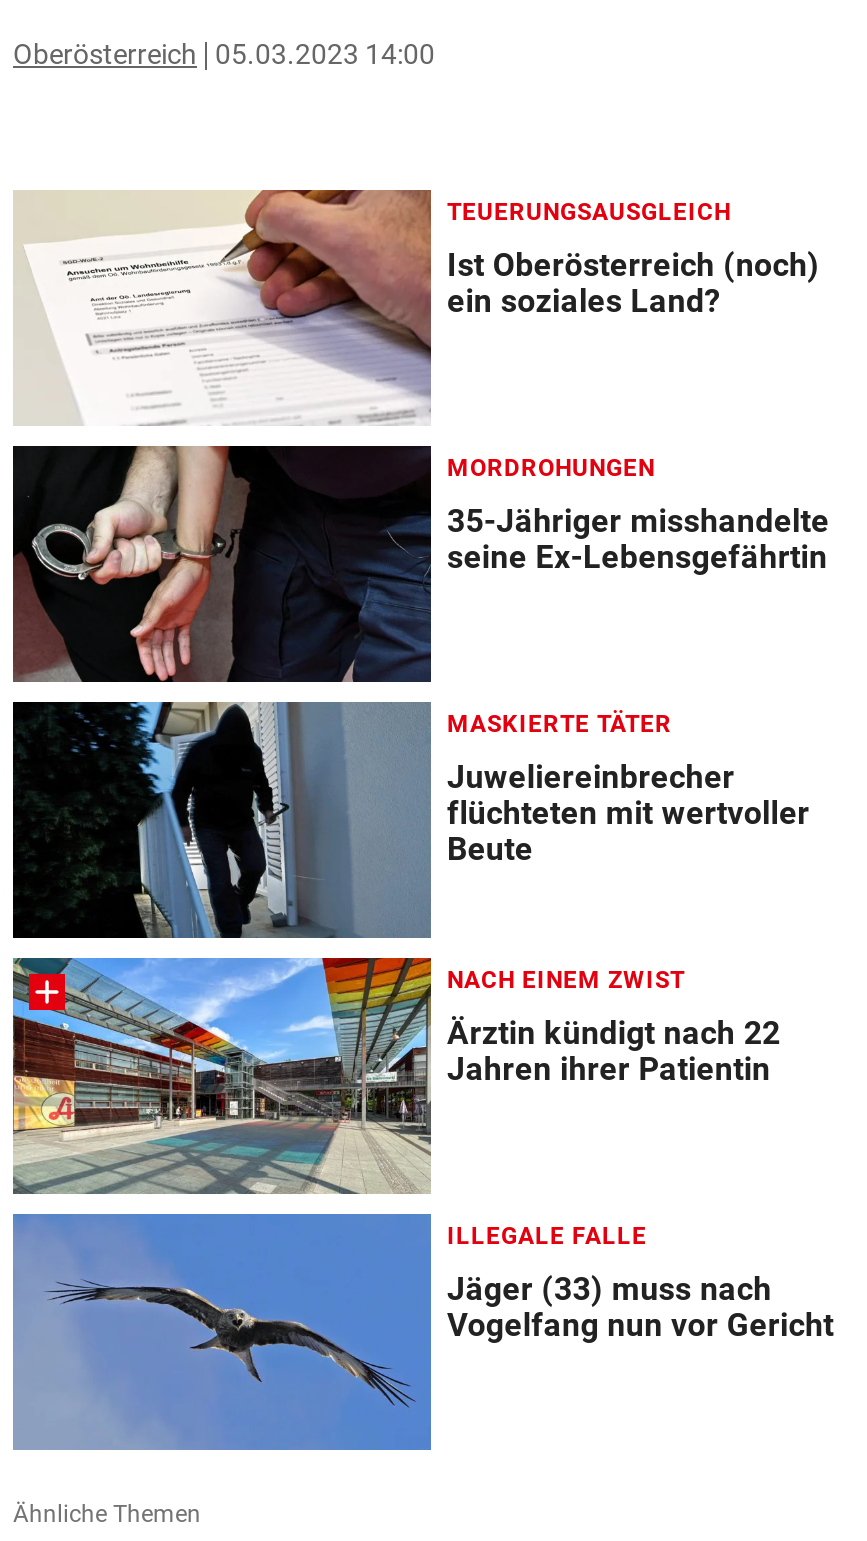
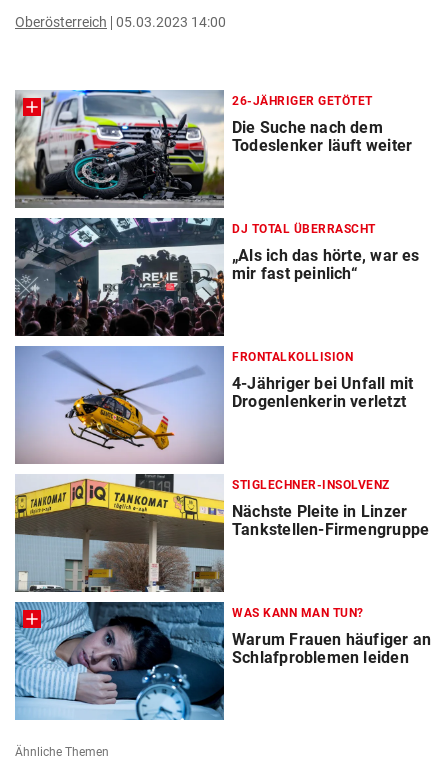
[13,188,731,426] [image] | TEUERUNGSAUSGLEICH -> [14,89,372,209] [image] | 26-JÄHRIGER GETÖTET
[447,246,820,320] Ist Oberösterreich (noch) | ein soziales Land? -> [232,118,412,155] Die Suche nach dem | Todeslenker läuft weiter
[13,444,655,684] [image] | MORDROHUNGEN -> [14,217,375,337] [image] | DJ TOTAL ÜBERRASCHT
[447,502,829,576] 35-Jähriger misshandelte | seine Ex-Lebensgefährtin -> [232,246,420,283] „Als ich das hörte, war es | mir fast peinlich“
[11,700,672,940] [image] | MASKIERTE TÄTER -> [15,346,353,464] [image] | FRONTALKOLLISION
[447,758,810,868] Juweliereinbrecher | flüchteten mit wertvoller | Beute -> [232,374,413,411] 4-Jähriger bei Unfall mit | Drogenlenkerin verletzt
[11,956,685,1194] [image] | NACH EINEM ZWIST -> [14,473,389,592] [image] | STIGLECHNER-INSOLVENZ
[447,1015,781,1089] Ärztin kündigt nach 22 | Jahren ihrer Patientin -> [232,502,429,539] Nächste Pleite in Linzer | Tankstellen-Firmengruppe
[17,1212,647,1450] [image] | ILLEGALE FALLE -> [16,601,363,720] [image] | WAS KANN MAN TUN?
[447,1271,834,1345] Jäger (33) muss nach | Vogelfang nun vor Gericht -> [232,630,431,667] Warum Frauen häufiger an | Schlafproblemen leiden

